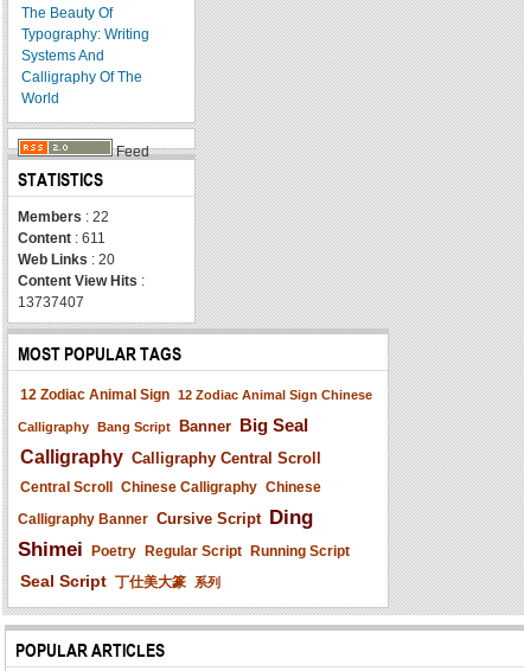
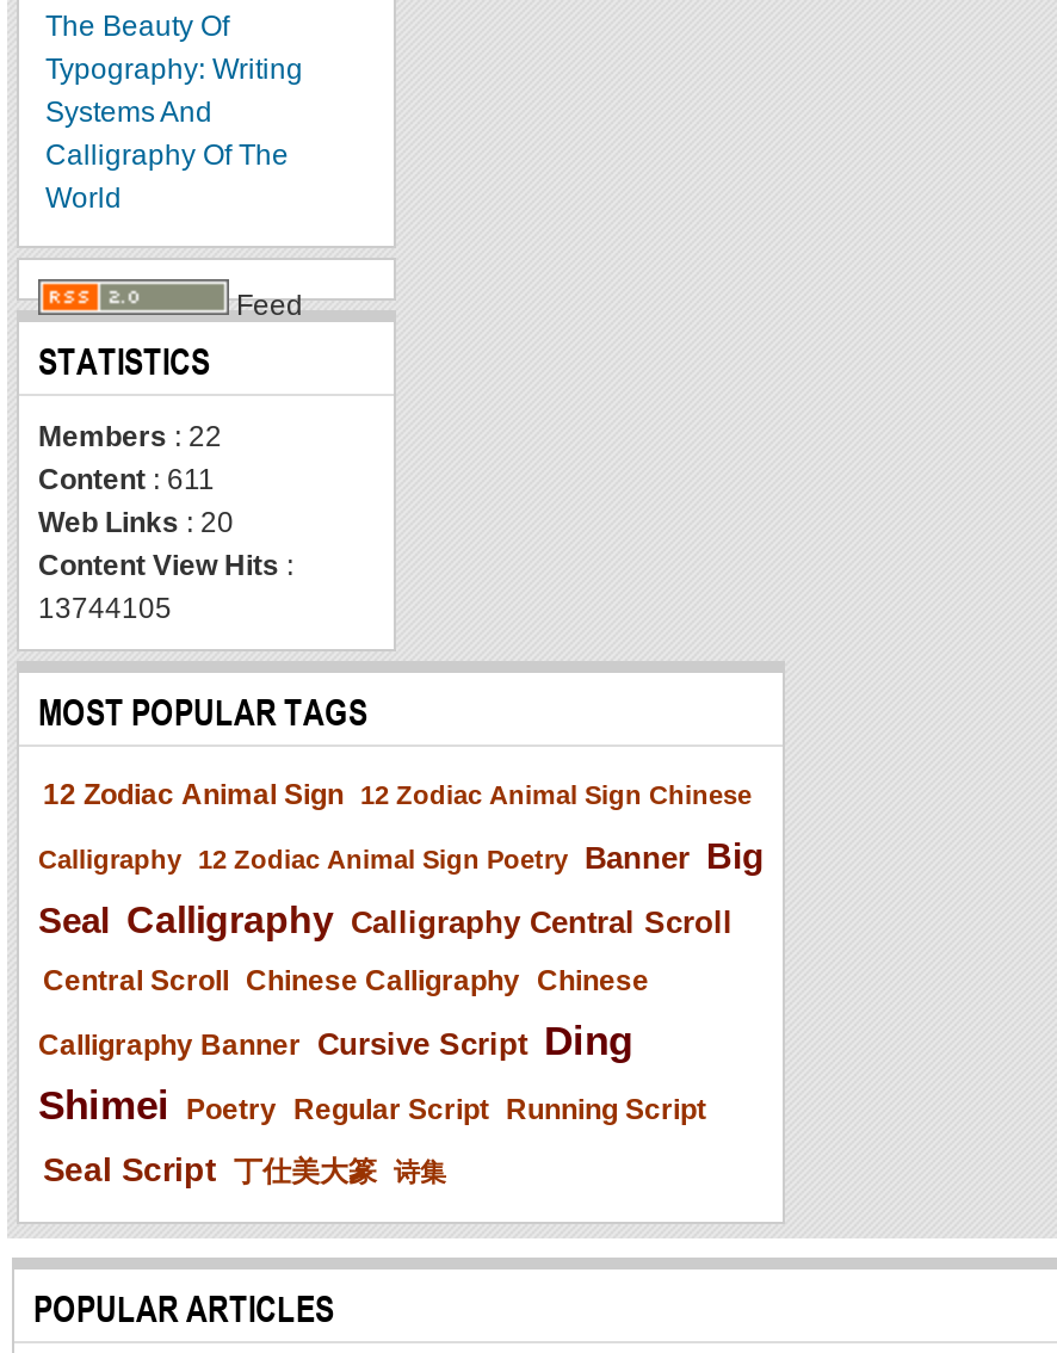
[18,294,84,310] 13737407 -> [38,591,172,624] 13744105
[18,414,308,435] Calligraphy Bang Script Banner Big Seal -> [38,834,764,875] Calligraphy 12 Zodiac Animal Sign Poetry Banner Big
[20,446,321,467] Calligraphy Calligraphy Central Scroll -> [38,899,733,939] Seal Calligraphy Calligraphy Central Scroll
[20,571,221,590] Seal Script 丁仕美大篆 系列 -> [43,1149,446,1187] Seal Script 丁仕美大篆 诗集

